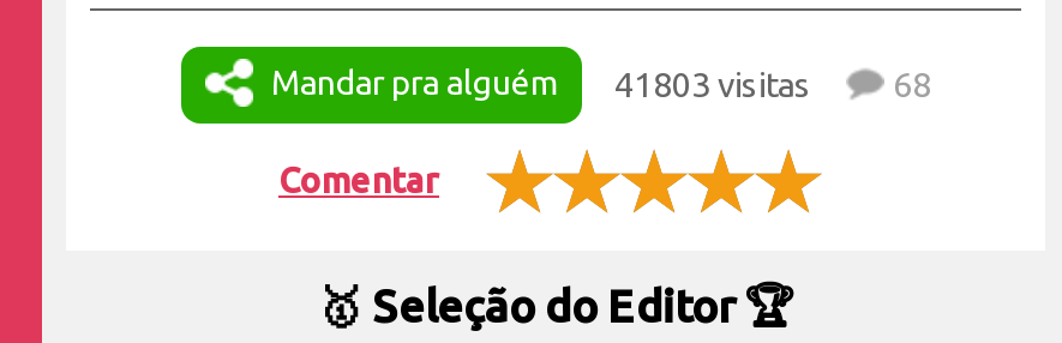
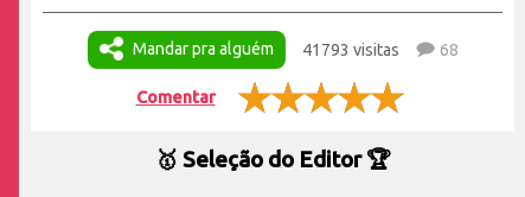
[264,63,811,104] Mandar pra alguém 41803 visitas -> [129,39,399,59] Mandar pra alguém 41793 visitas

